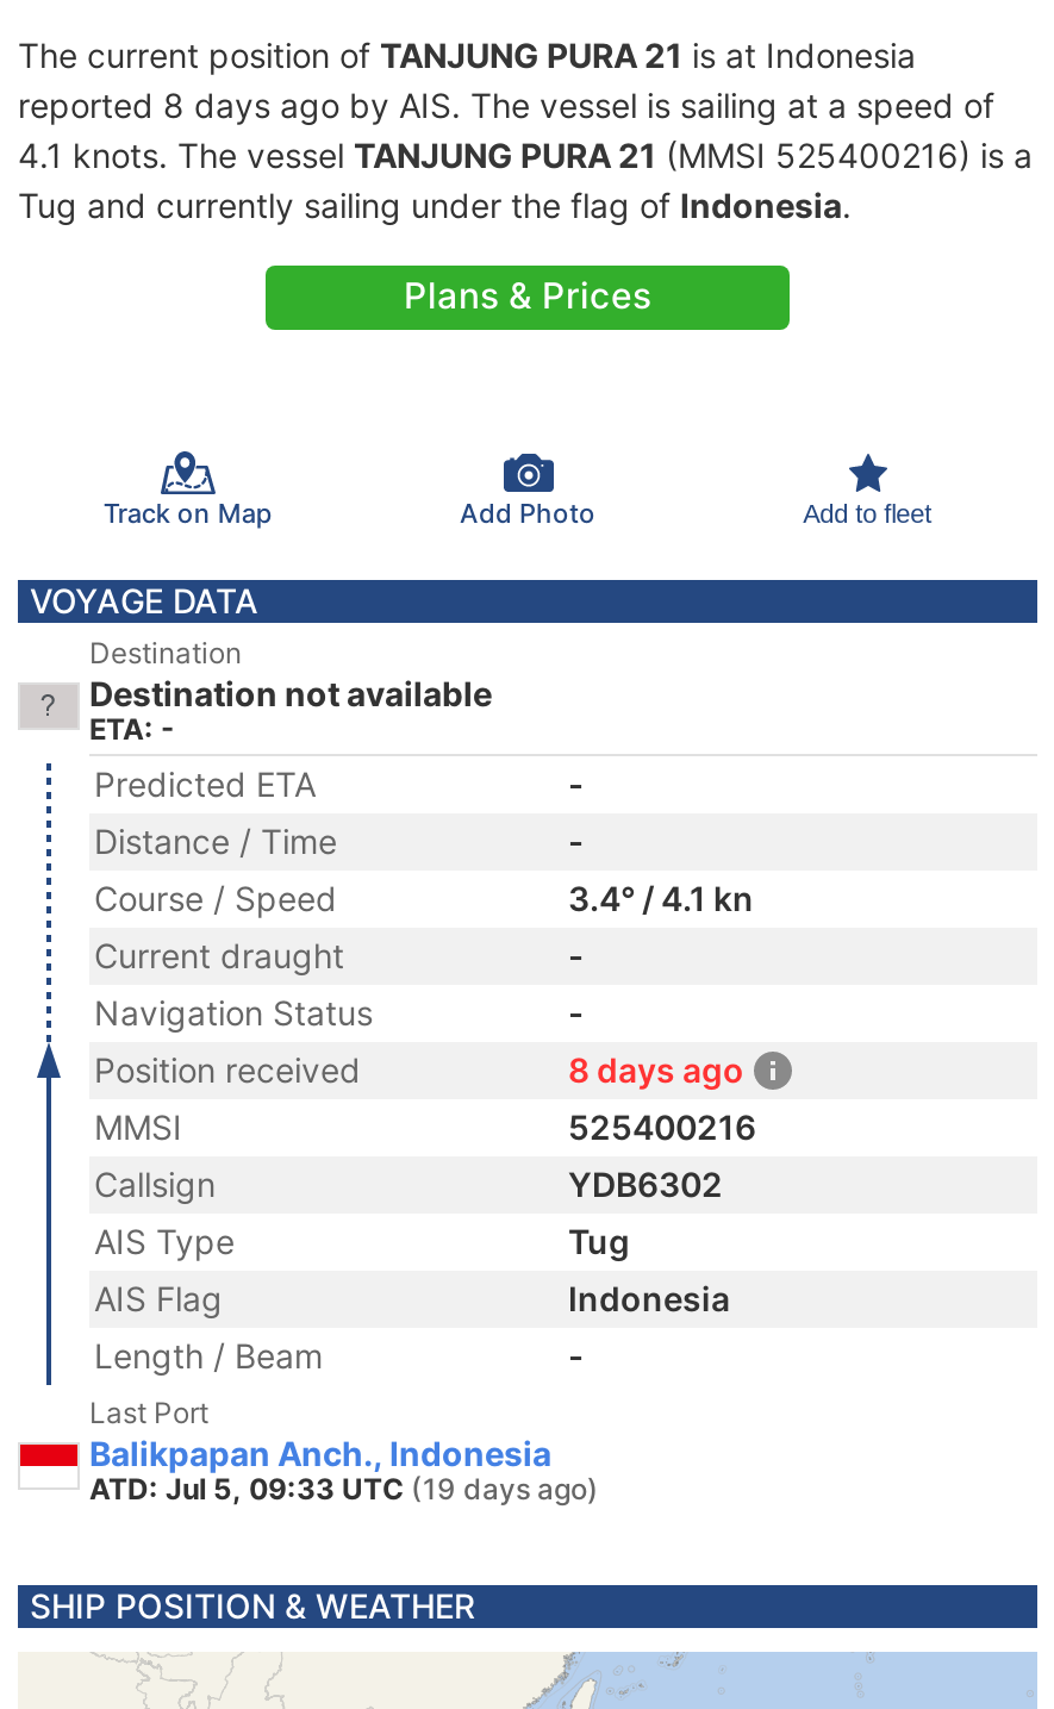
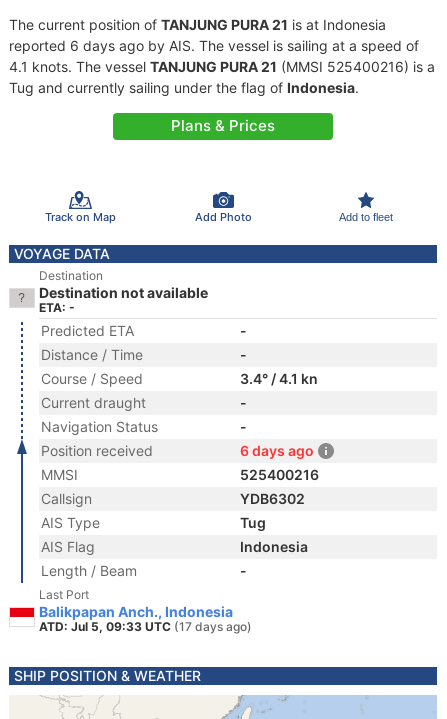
[18,85,994,125] reported 8 days ago by AIS. The vessel is sailing at a speed of -> [9,37,419,54] reported 6 days ago by AIS. The vessel is sailing at a speed of
[568,1049,744,1090] 8 days ago -> [240,442,314,459] 6 days ago
[89,1471,599,1507] ATD: Jul 5, 09:33 UTC (19 days ago) -> [39,619,252,634] ATD: Jul 5, 09:33 UTC (17 days ago)

